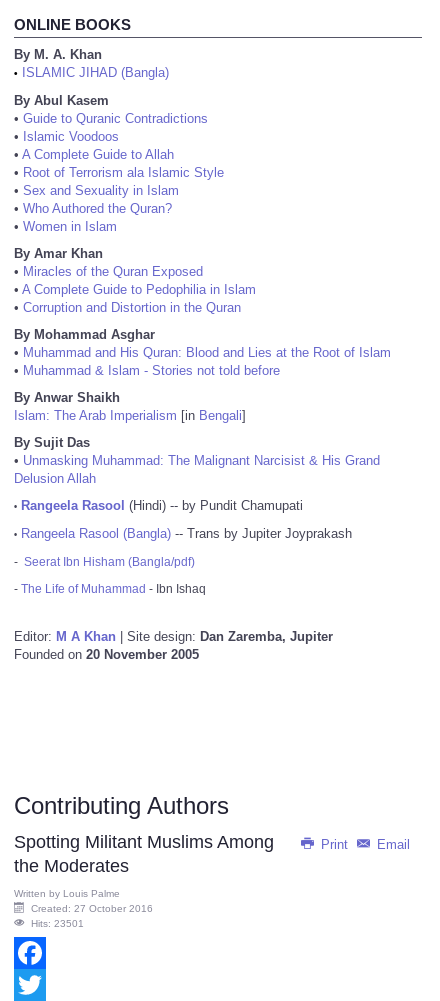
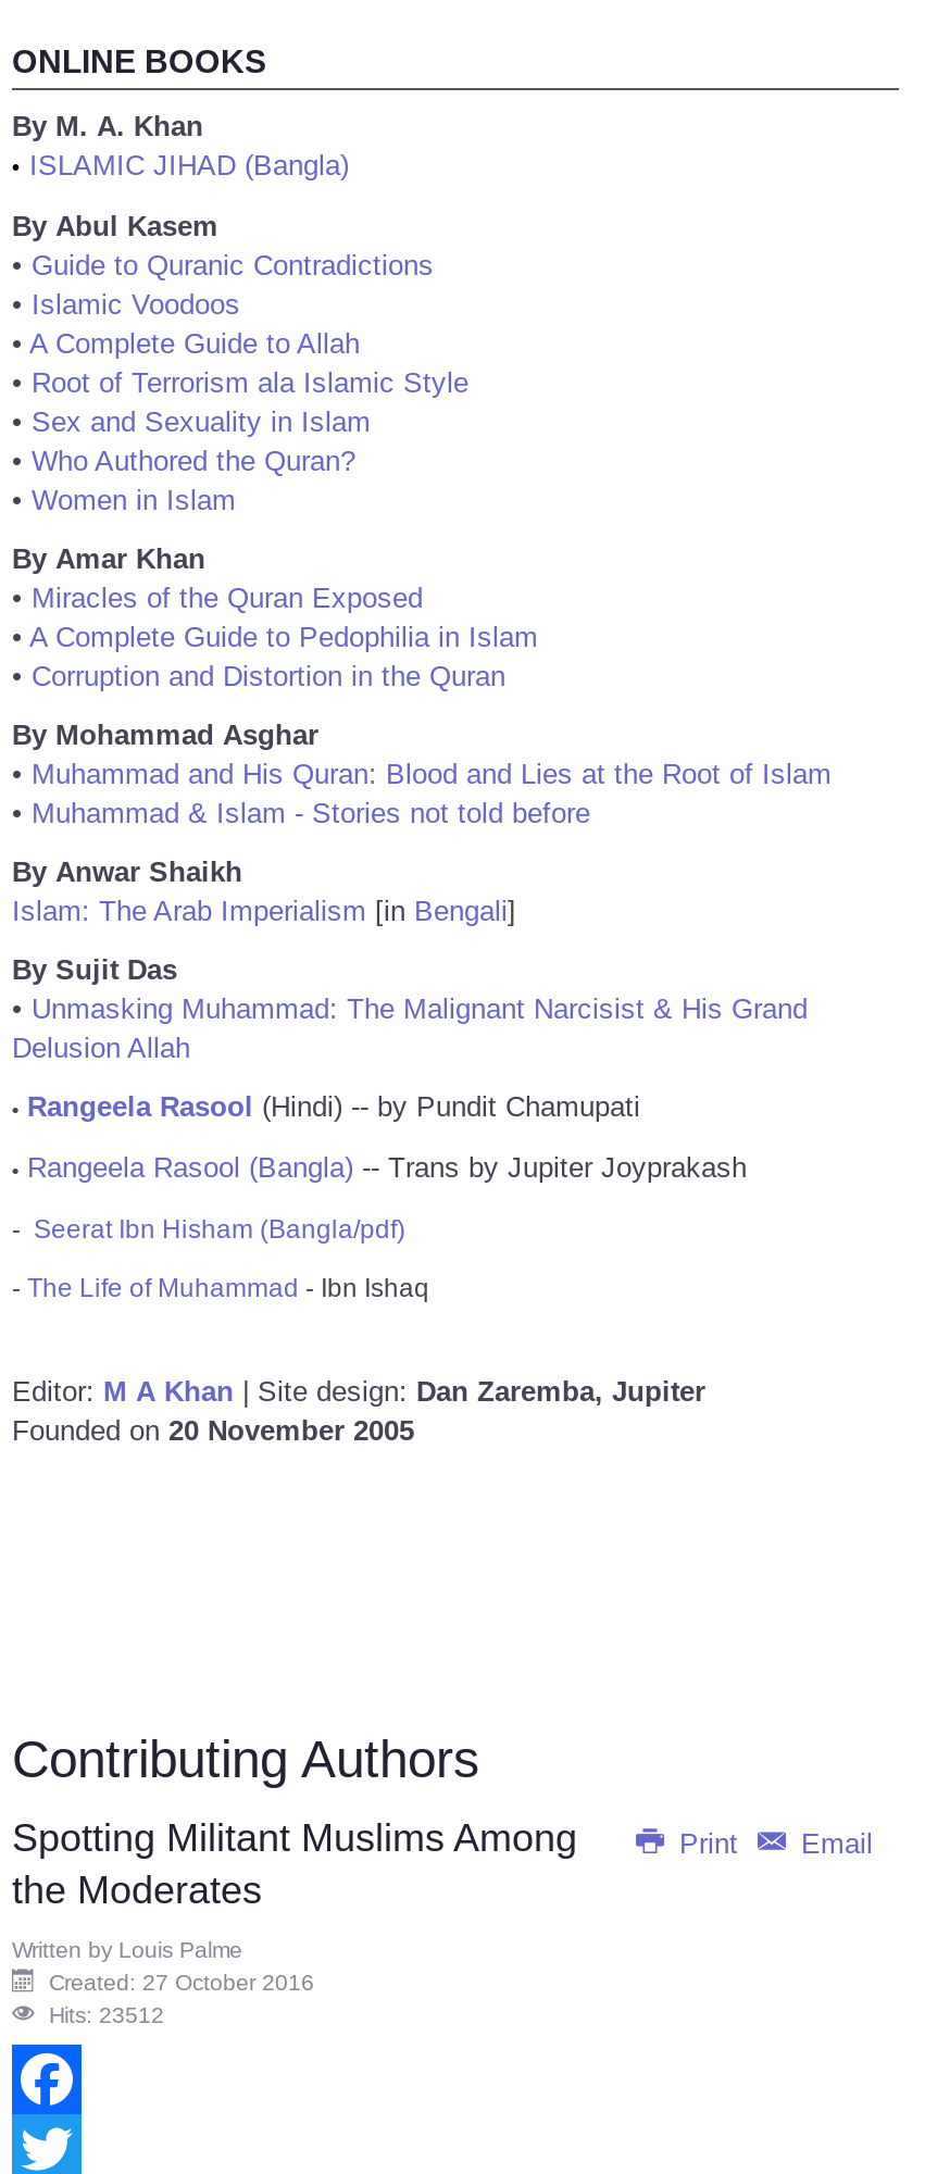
[31,918,84,929] Hits: 23501 -> [49,2004,164,2028] Hits: 23512

